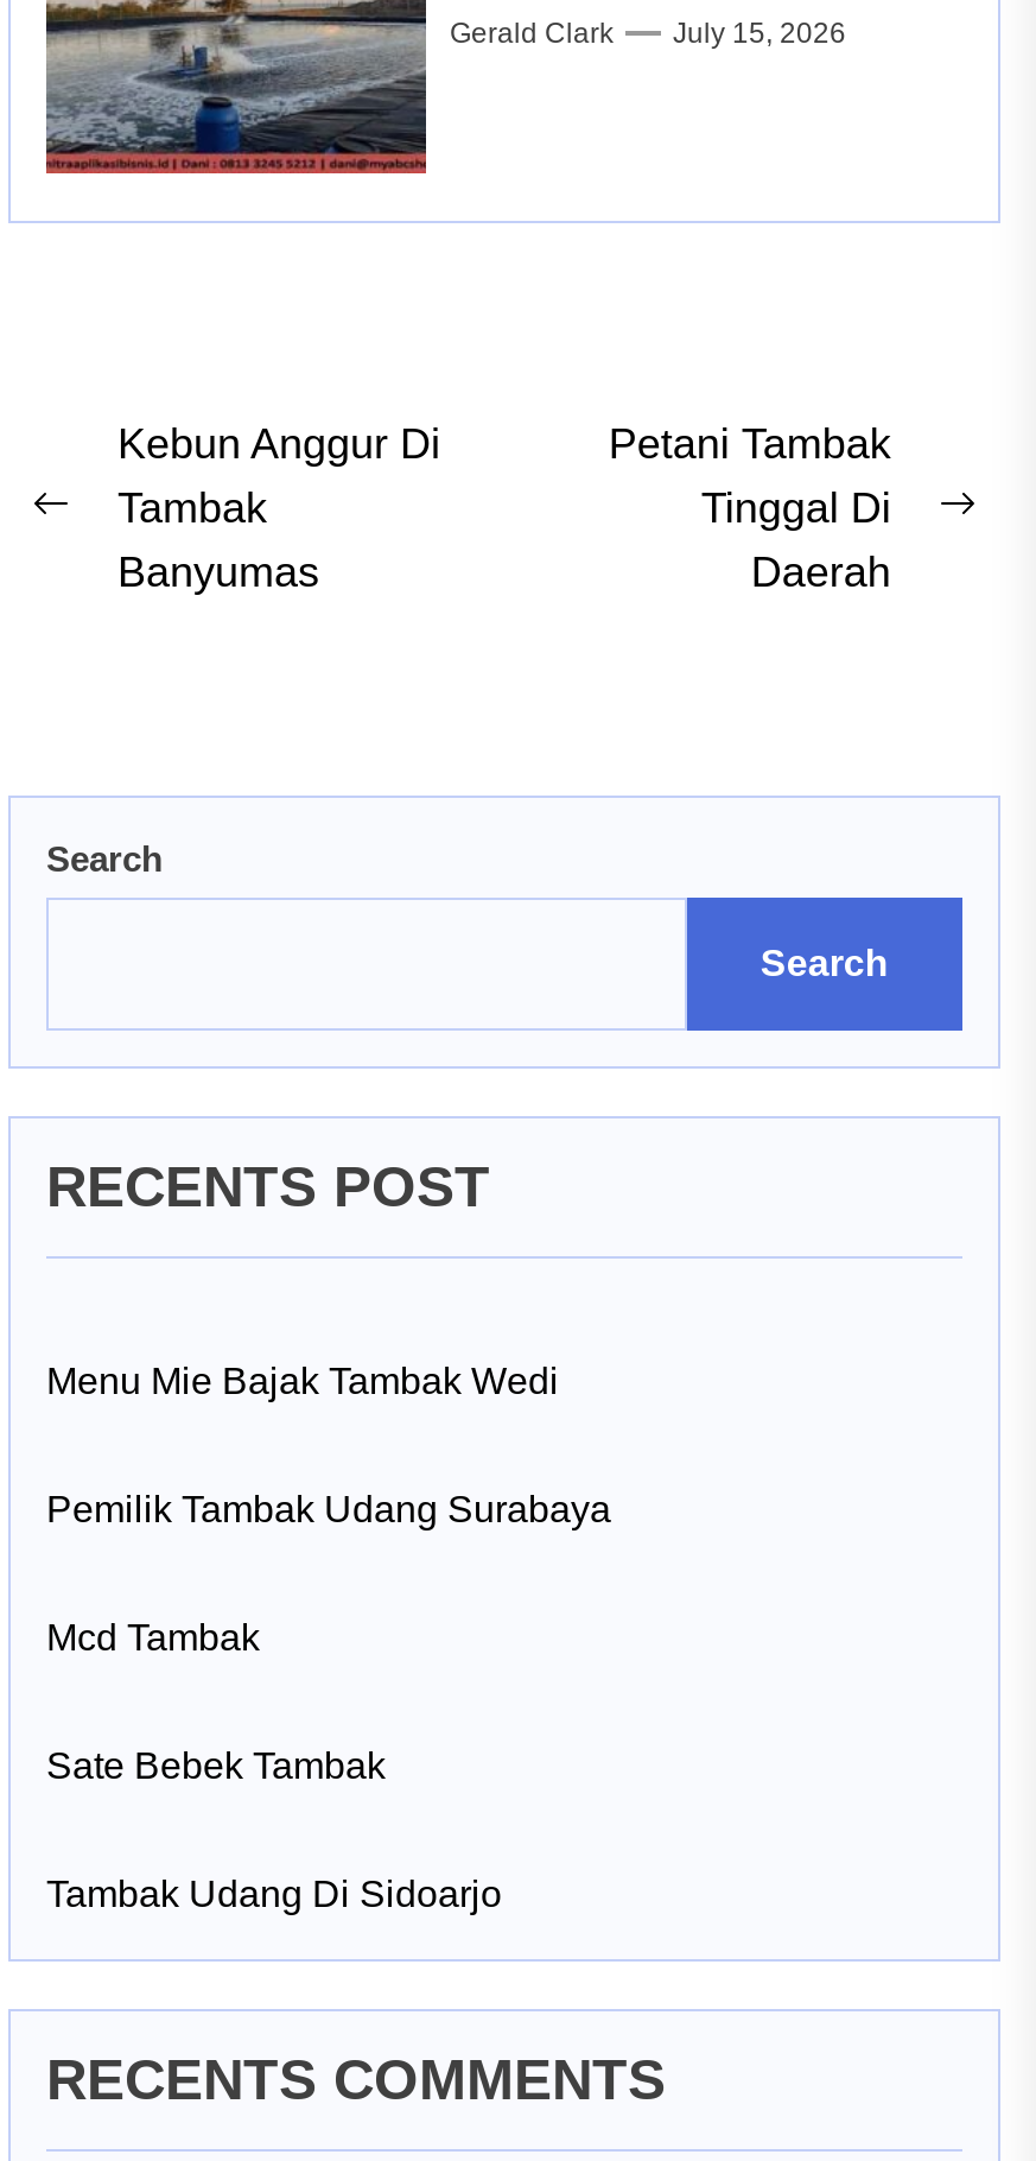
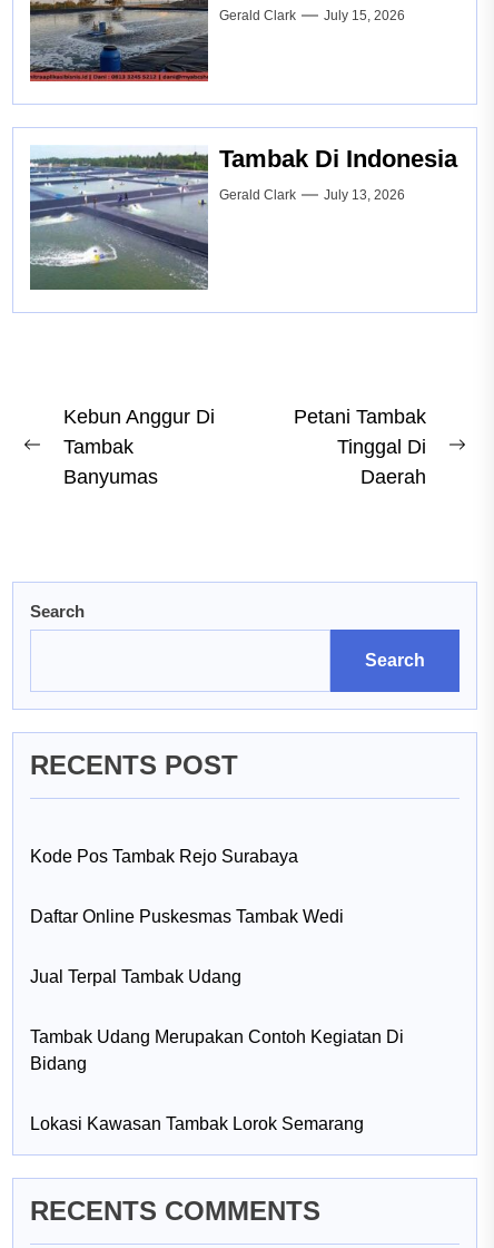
none -> [29,145,457,291] [image] | Tambak Di Indonesia | Gerald Clark | July 13, 2026
[46,1361,559,1401] Menu Mie Bajak Tambak Wedi -> [30,847,298,866] Kode Pos Tambak Rejo Surabaya
[46,1489,611,1529] Pemilik Tambak Udang Surabaya -> [30,907,344,926] Daftar Online Puskesmas Tambak Wedi
[46,1617,260,1658] Mcd Tambak -> [30,967,241,986] Jual Terpal Tambak Udang
[46,1745,386,1786] Sate Bebek Tambak -> [30,1027,404,1073] Tambak Udang Merupakan Contoh Kegiatan Di | Bidang
[46,1874,502,1914] Tambak Udang Di Sidoarjo -> [30,1114,364,1133] Lokasi Kawasan Tambak Lorok Semarang

